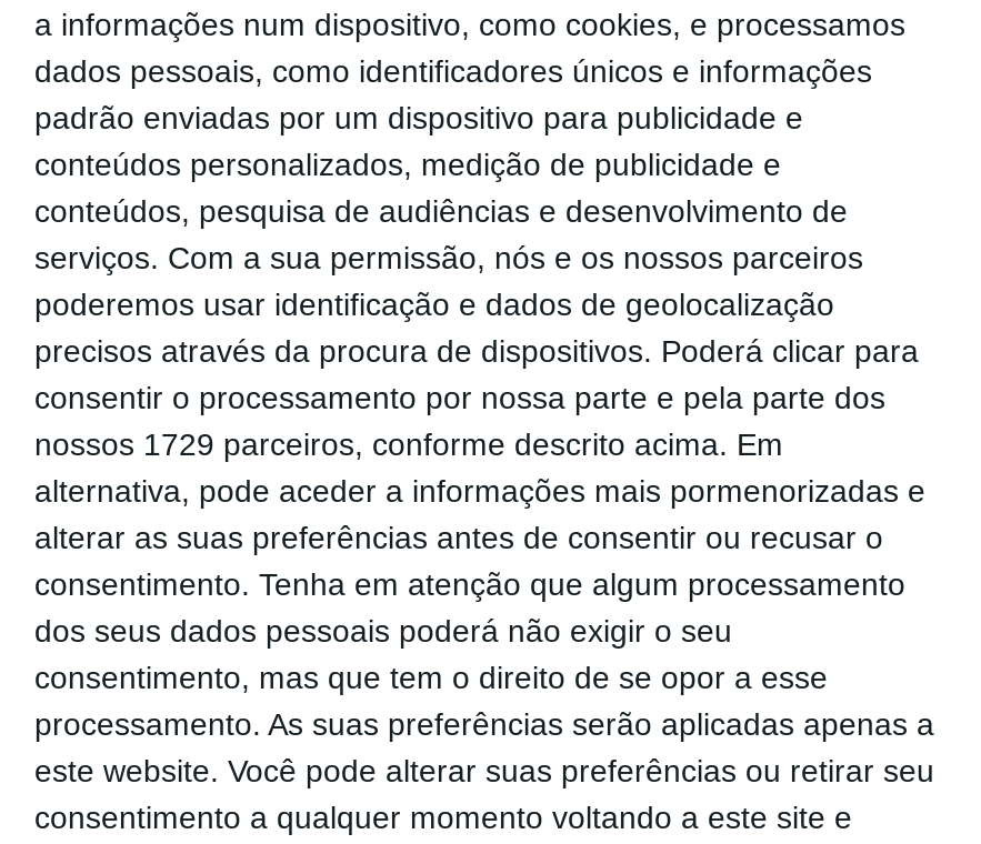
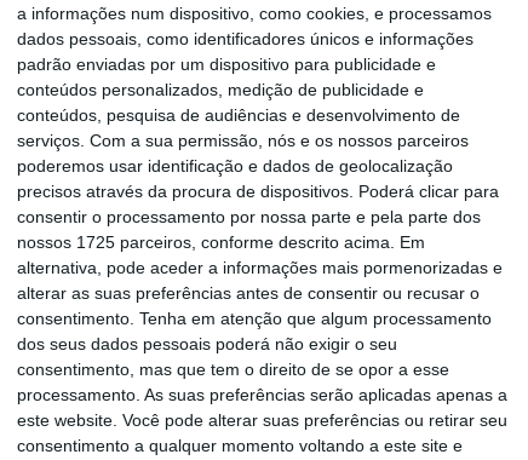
[34,427,783,463] nossos 1729 parceiros, conforme descrito acima. Em -> [17,233,425,252] nossos 1725 parceiros, conforme descrito acima. Em

